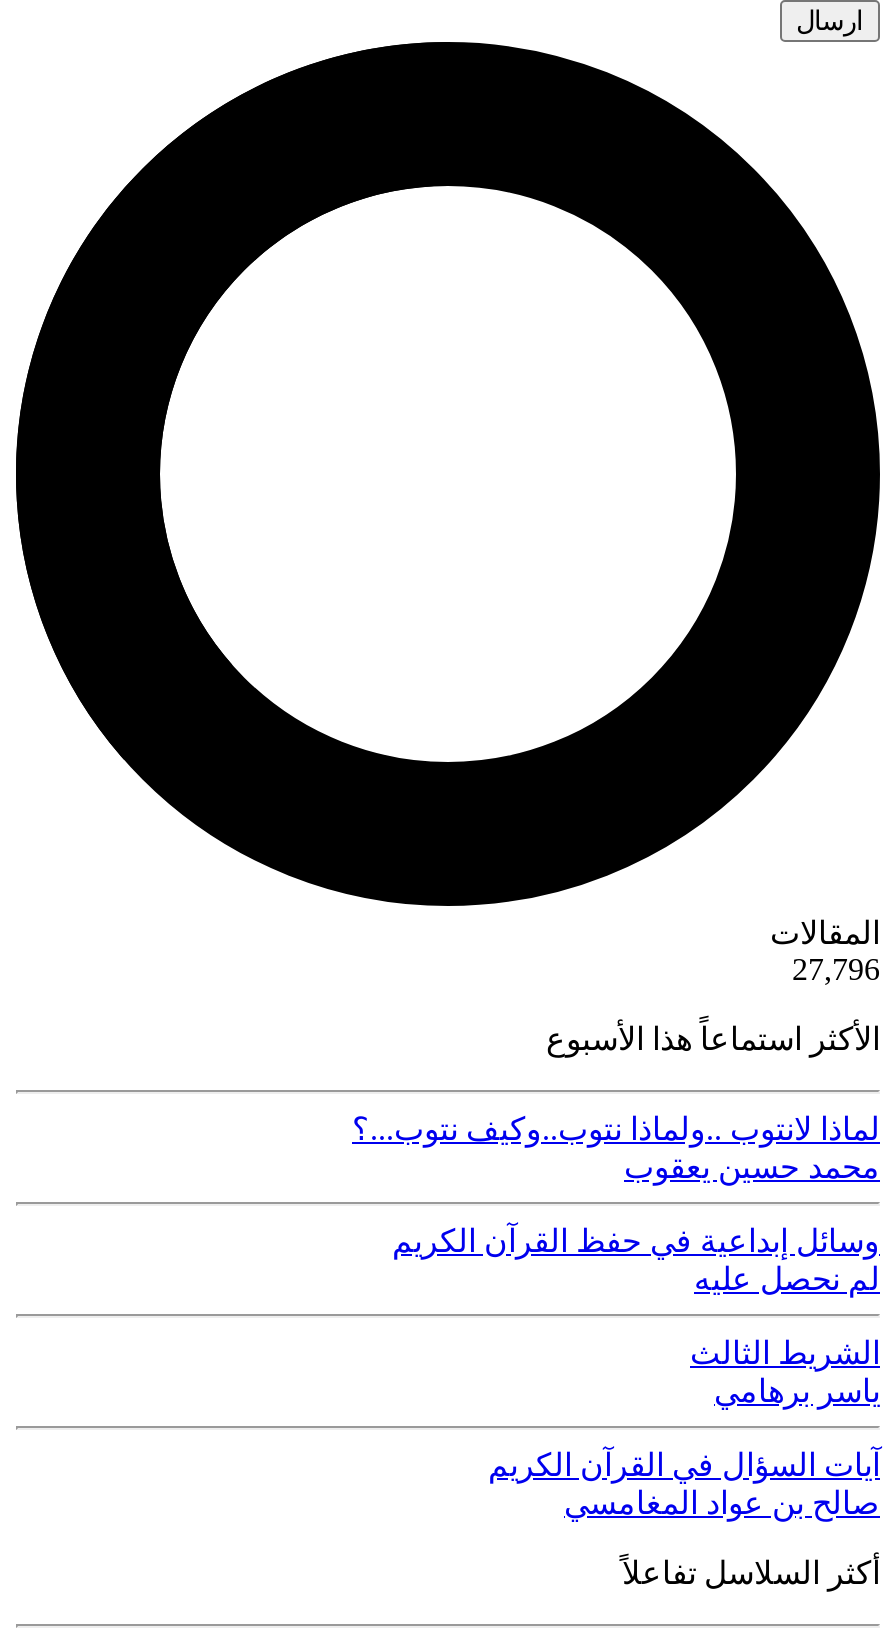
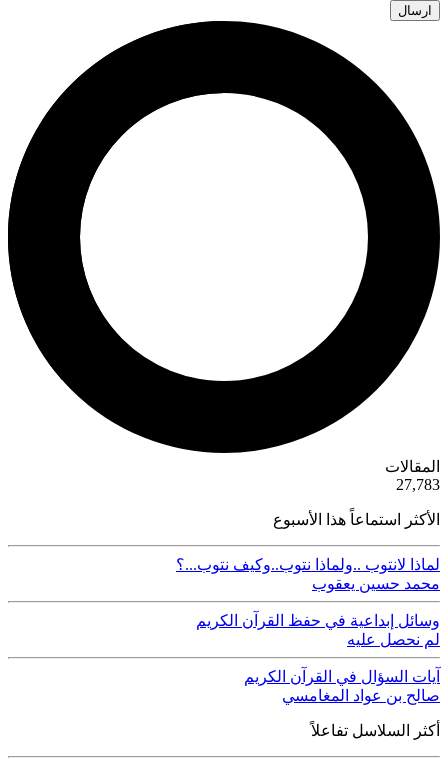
[792,951,880,985] 27,796 -> [396,476,440,493] 27,783
[690,1335,880,1407] الشريط الثالث | ياسر برهامي -> none

